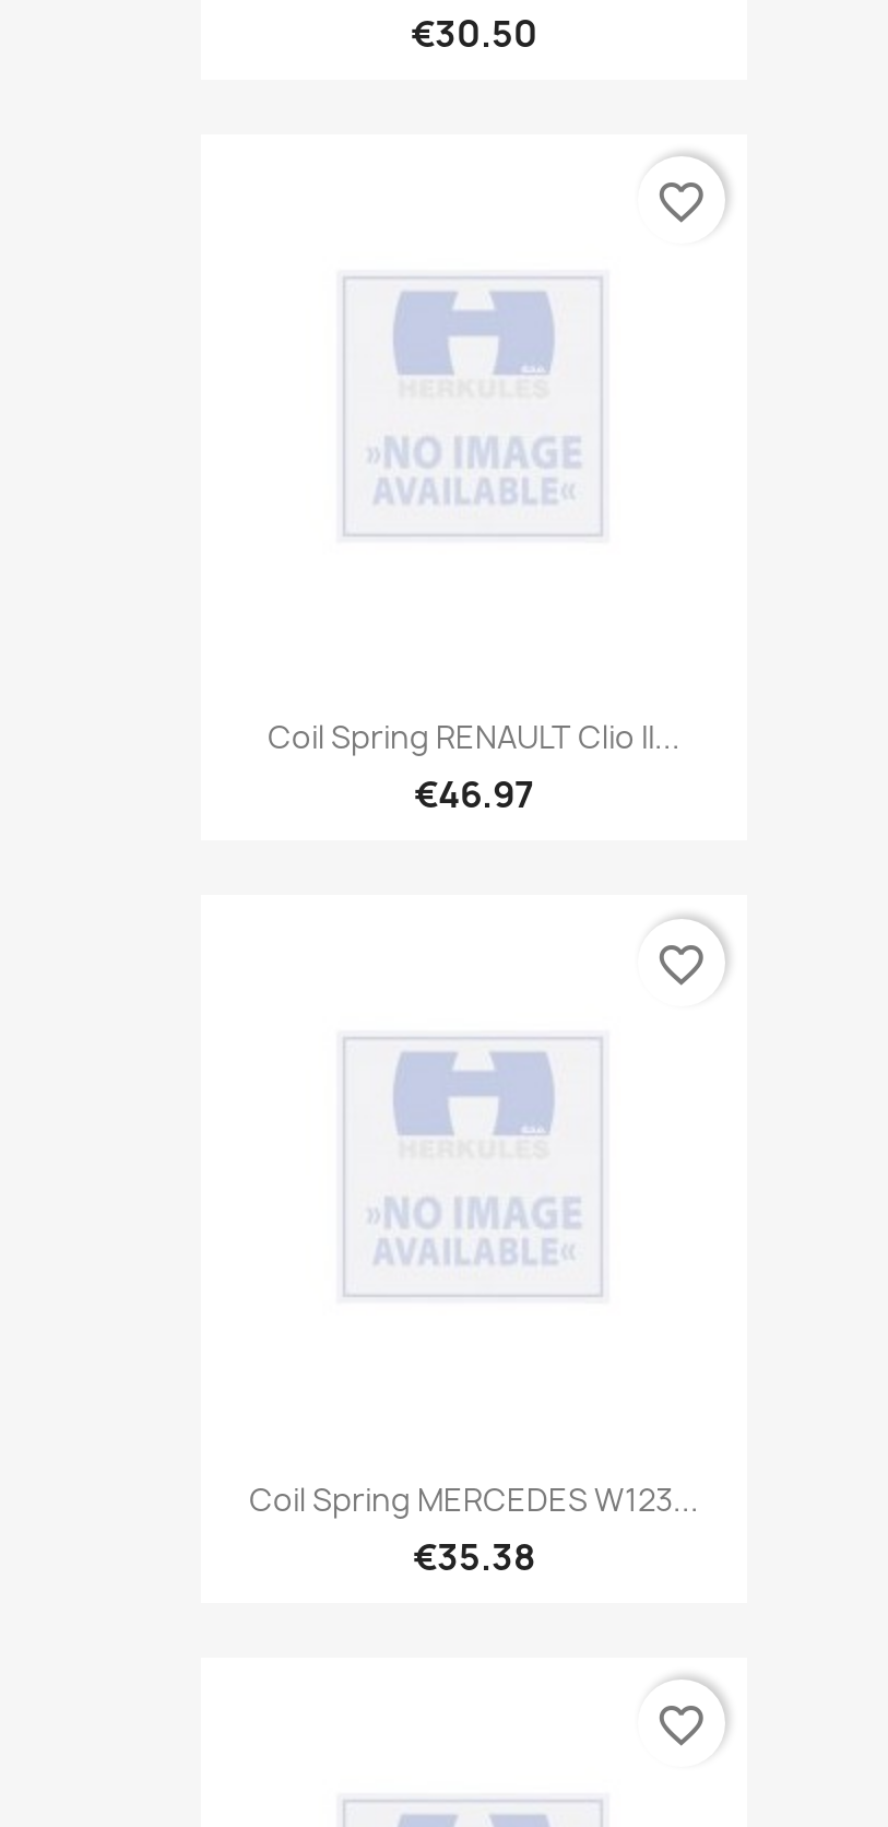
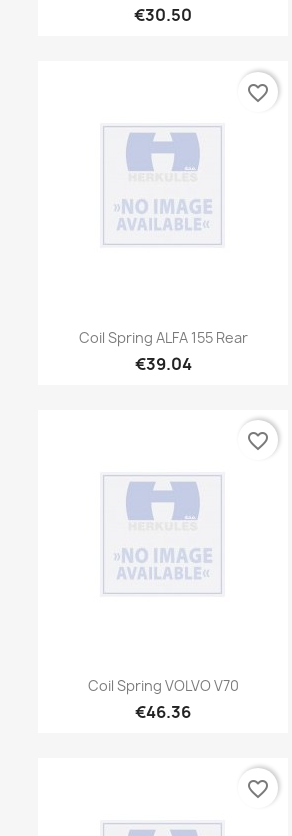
[268,716,680,757] Coil Spring RENAULT Clio II... -> [78,328,247,347] Coil Spring ALFA 155 Rear
[414,771,534,819] €46.97 -> [134,353,191,375] €39.04
[249,1477,699,1519] Coil Spring MERCEDES W123... -> [87,676,238,695] Coil Spring VOLVO V70
[413,1532,535,1580] €35.38 -> [135,701,191,723] €46.36

